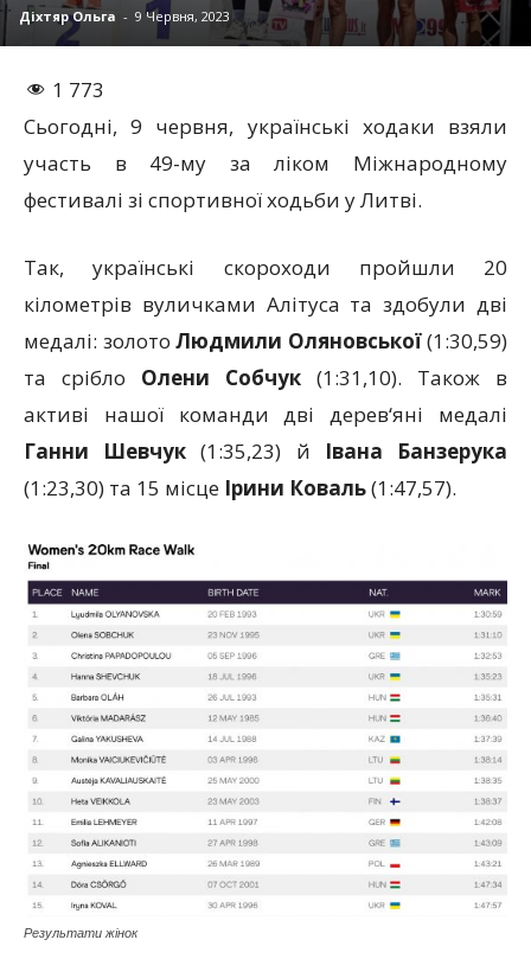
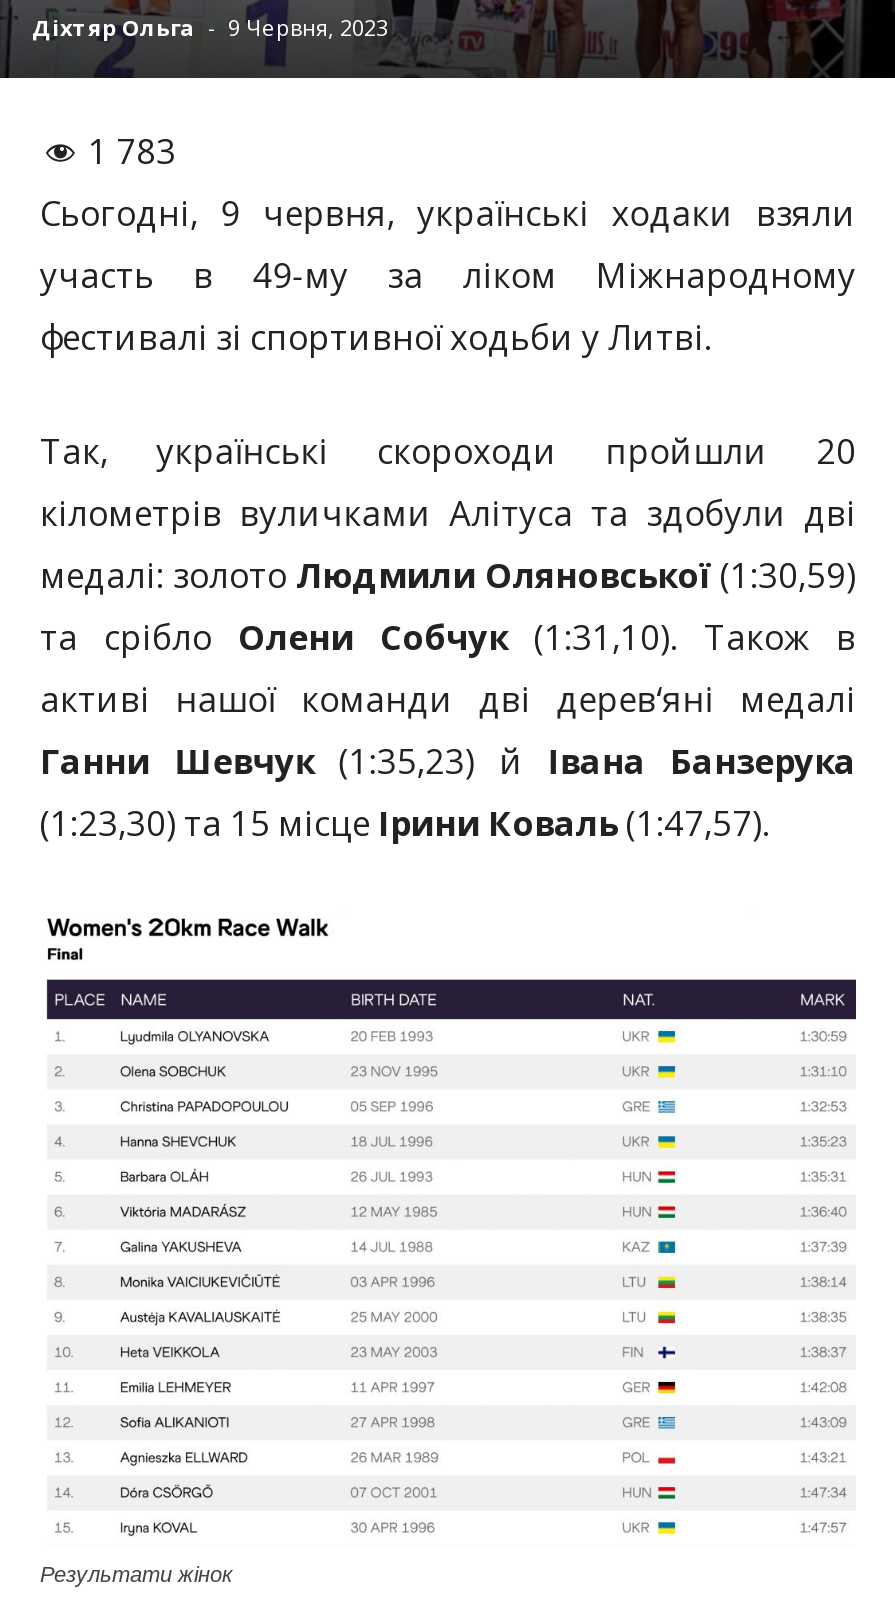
[52,76,104,103] 1 773 -> [88,128,176,174] 1 783

